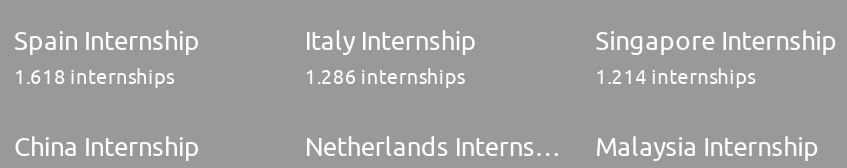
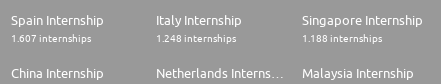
[14,64,174,88] 1.618 internships -> [11,32,91,44] 1.607 internships
[305,64,465,88] 1.286 internships -> [156,32,236,44] 1.248 internships
[595,64,755,88] 1.214 internships -> [302,32,382,44] 1.188 internships

